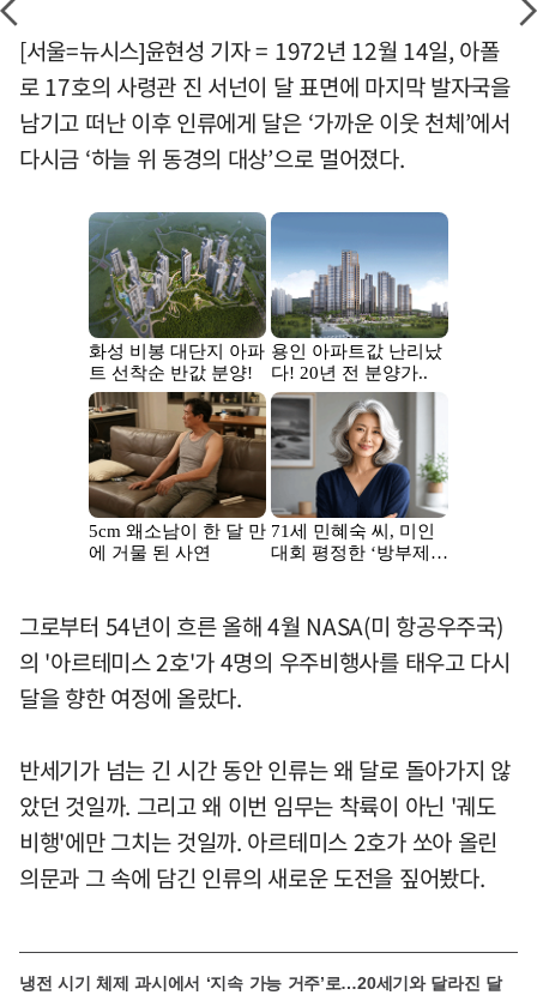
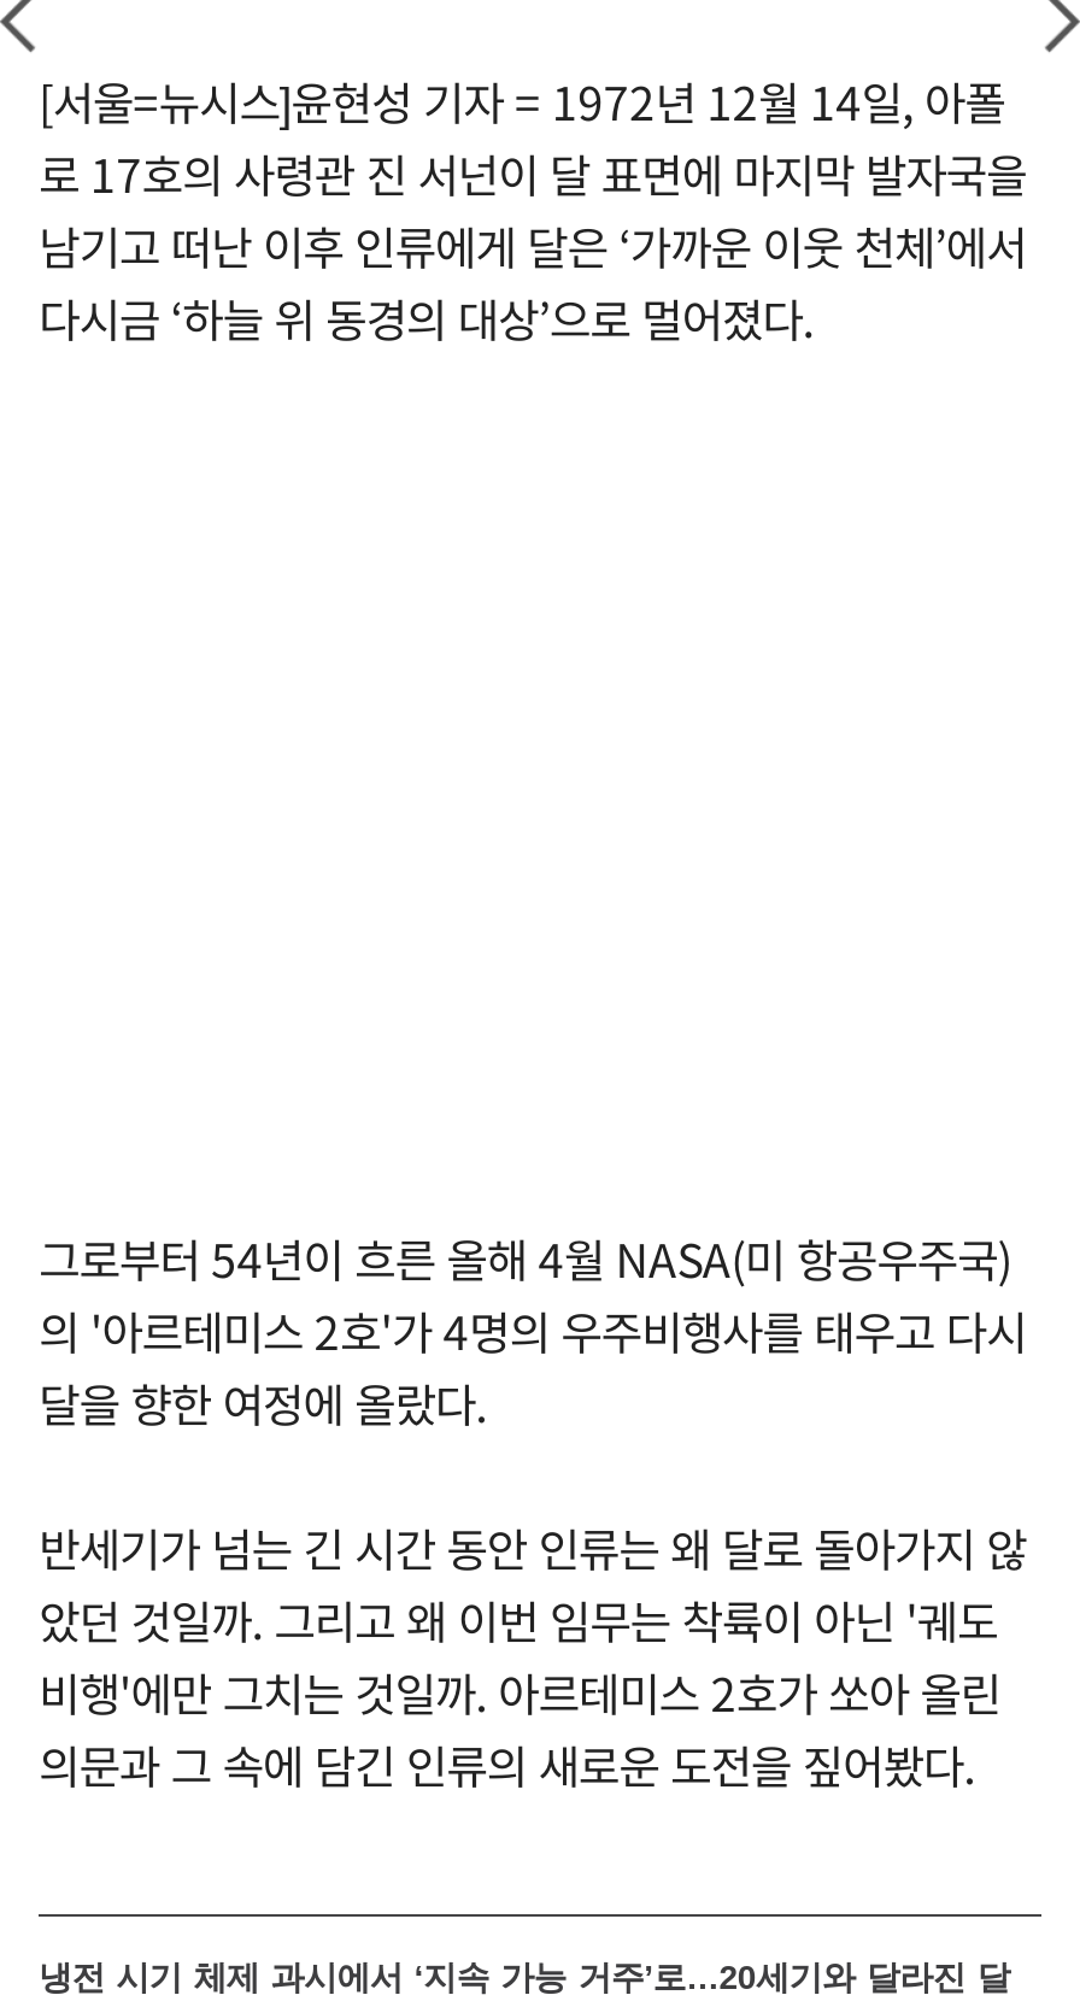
[88,211,449,382] [image] -> none
[88,391,448,562] [image] -> none

